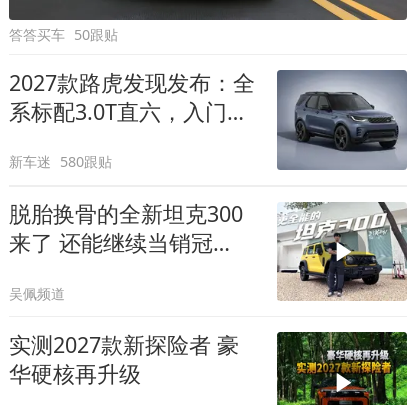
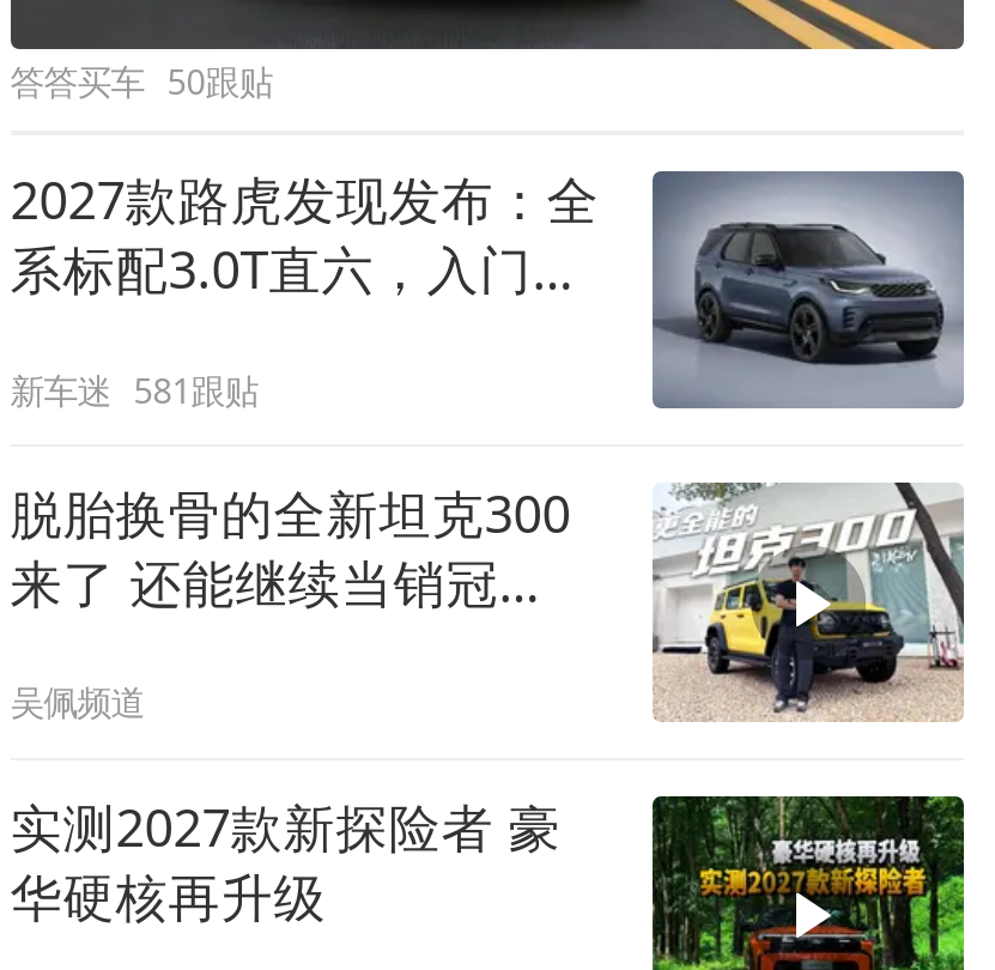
[9,152,112,171] 新车迷 580跟贴 -> [10,367,258,413] 新车迷 581跟贴

